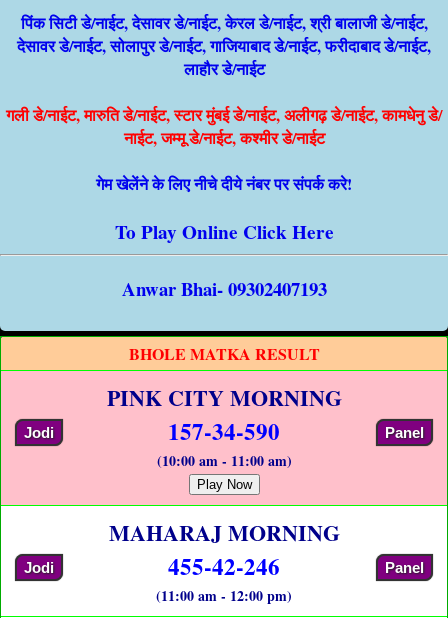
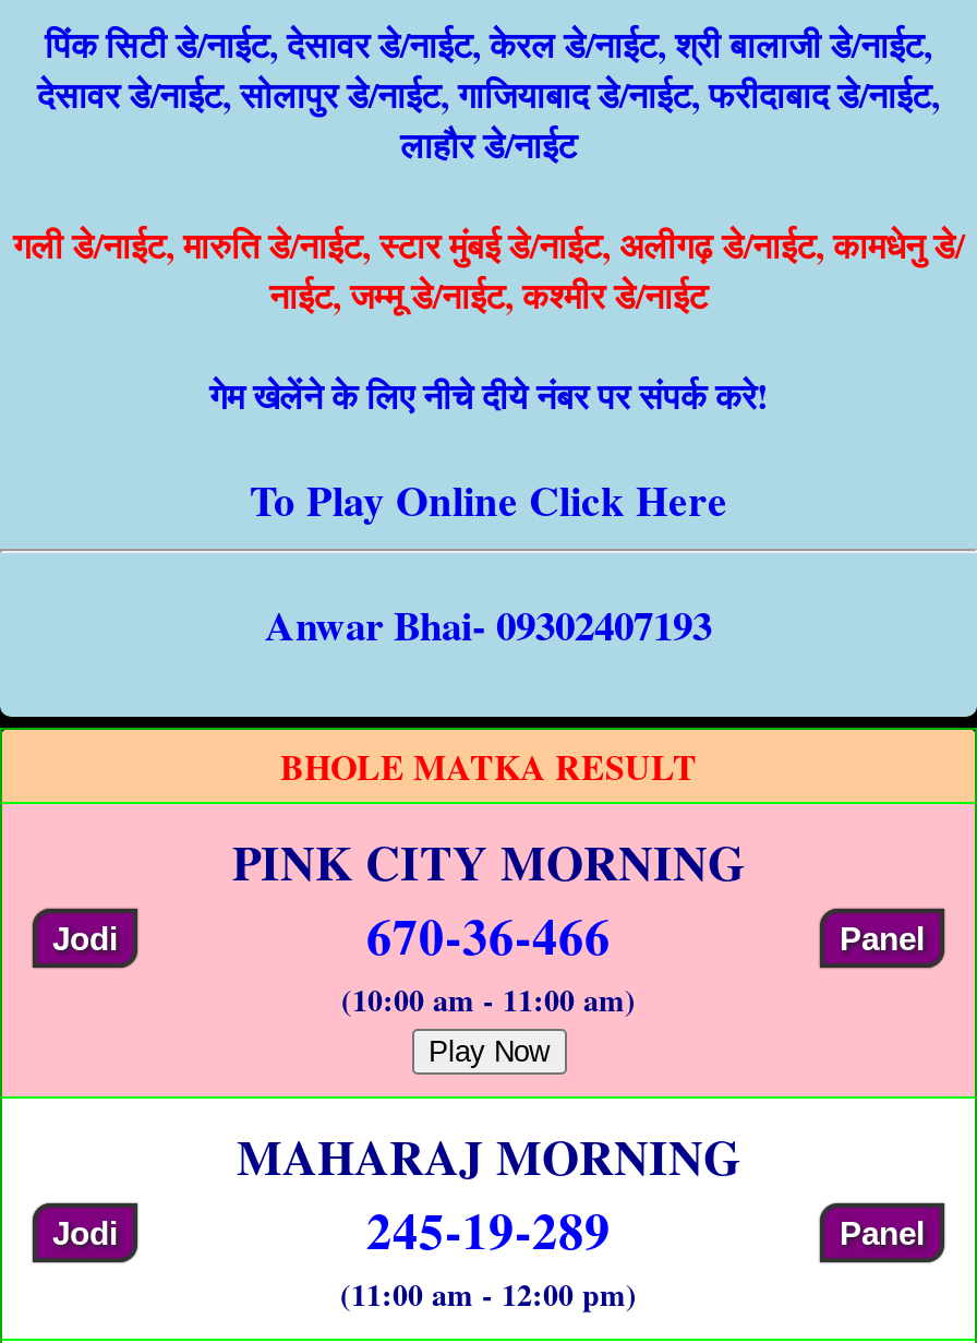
[168,414,280,448] 157-34-590 -> [366,897,611,972] 670-36-466
[168,549,280,583] 455-42-246 -> [366,1192,611,1266] 245-19-289

